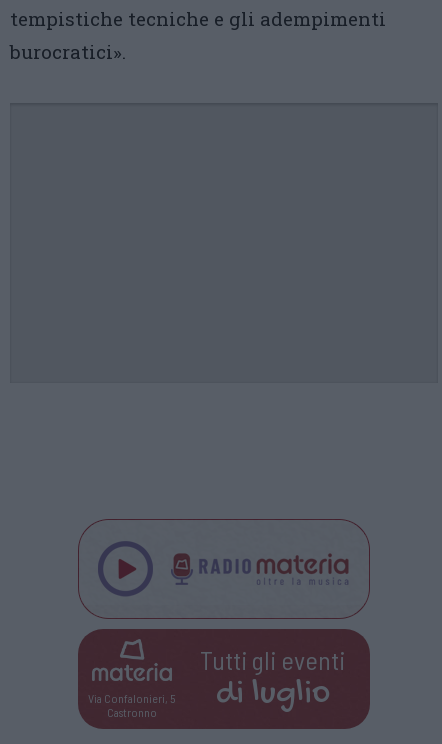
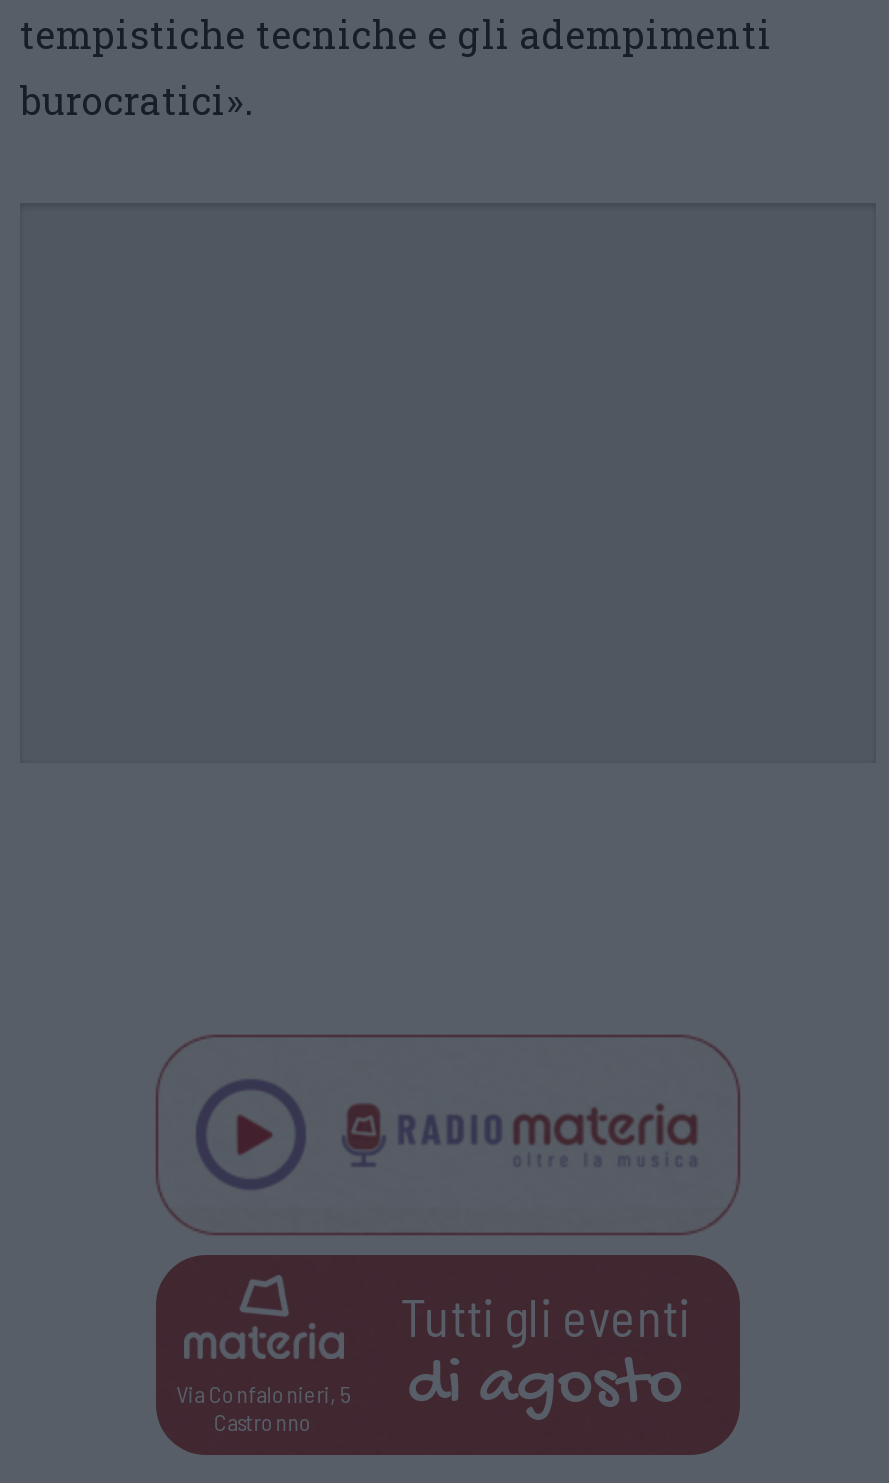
[216,674,330,714] di luglio -> [407,1346,683,1426] di agosto

